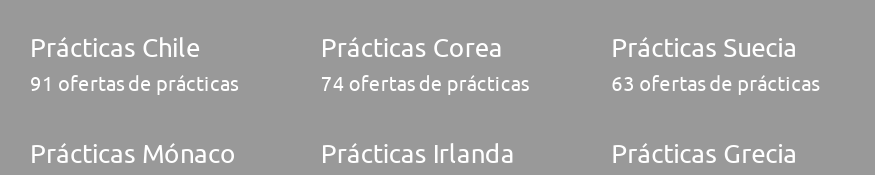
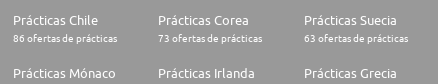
[30,71,238,95] 91 ofertas de prácticas -> [13,32,117,44] 86 ofertas de prácticas
[321,71,529,95] 74 ofertas de prácticas -> [158,32,262,44] 73 ofertas de prácticas

